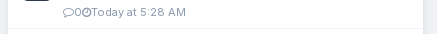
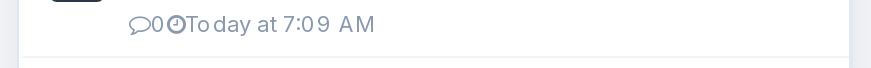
[74,5,186,19] 0 Today at 5:28 AM -> [151,10,375,38] 0 Today at 7:09 AM

